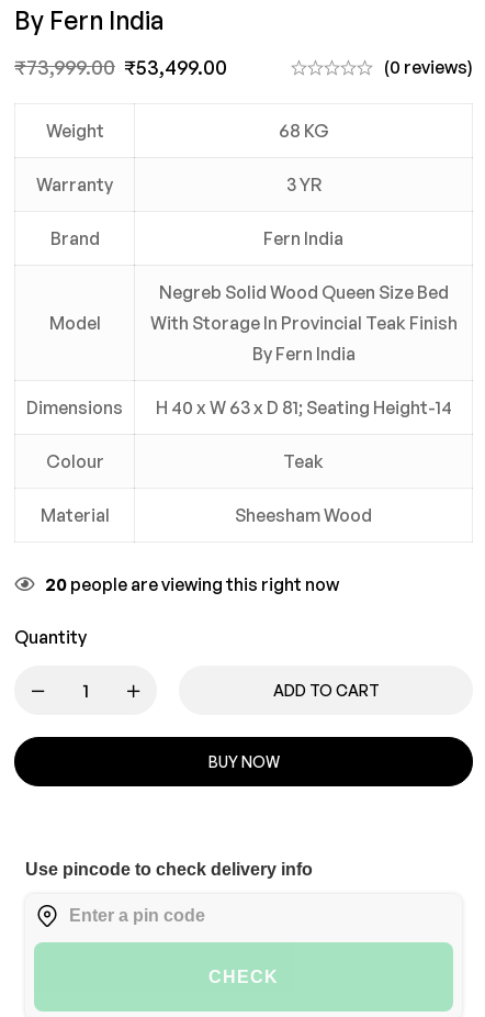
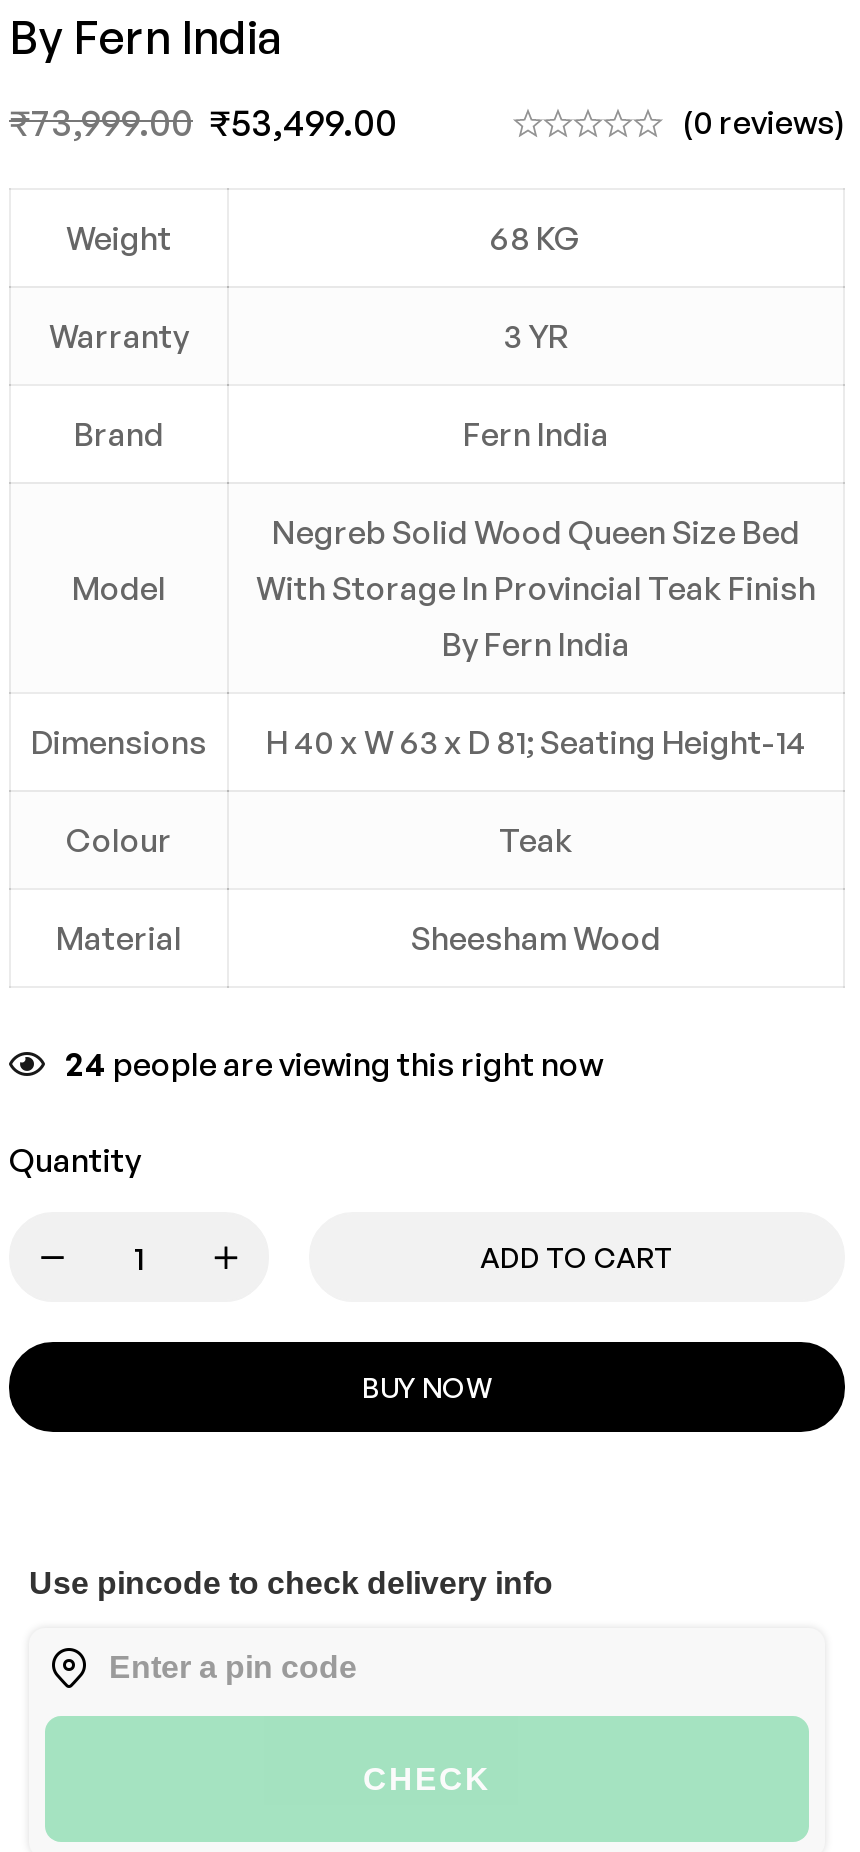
[45,573,339,595] 20 people are viewing this right now -> [65,1044,603,1084] 24 people are viewing this right now

